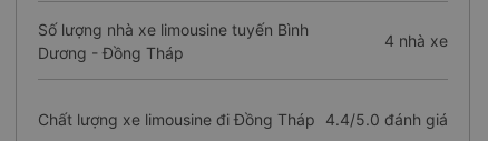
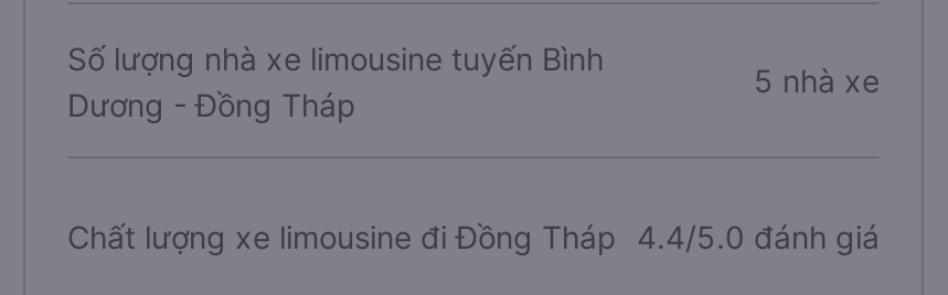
[384,31,448,50] 4 nhà xe -> [754,62,880,99] 5 nhà xe

